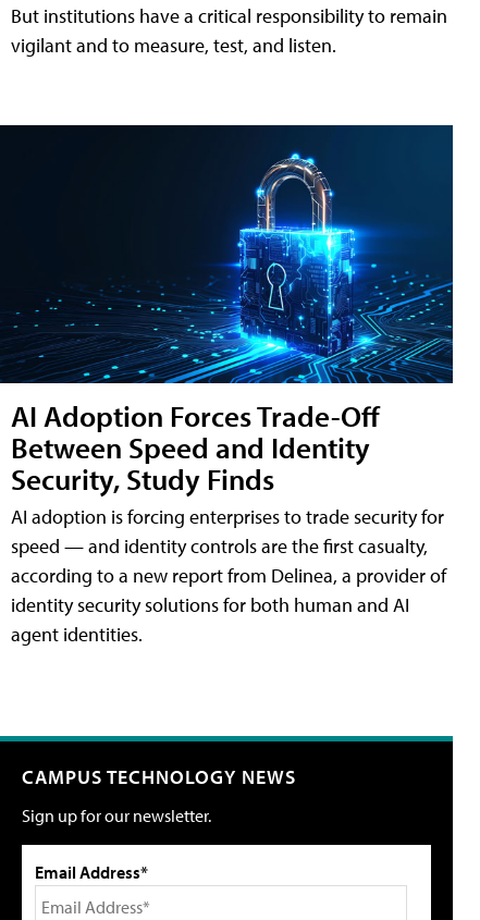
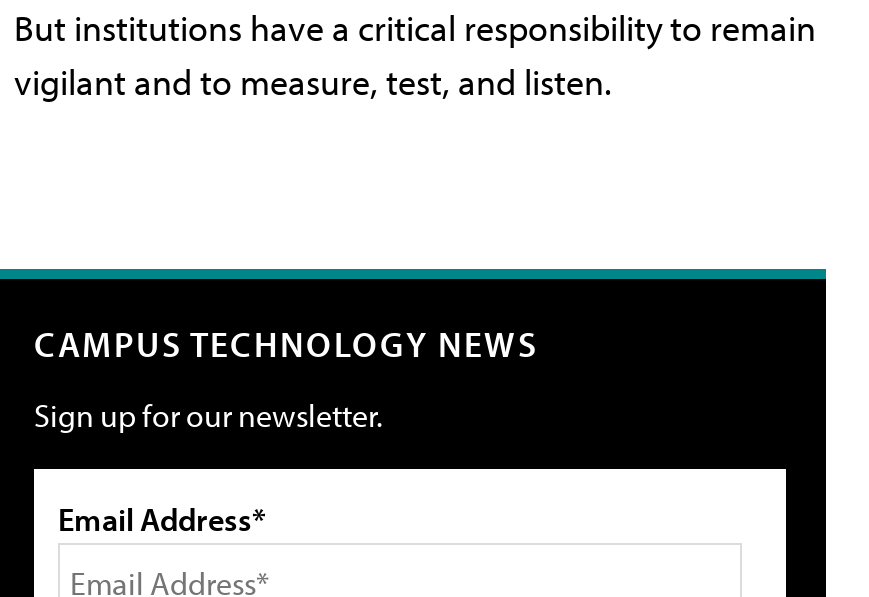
[3,124,454,647] [image] | AI Adoption Forces Trade-Off | Between Speed and Identity | Security, Study Finds | AI adoption is forcing enterprises to trade security for | speed — and identity controls are the first casualty, | according to a new report from Delinea, a provider of | identity security solutions for both human and AI | agent identities. -> none

